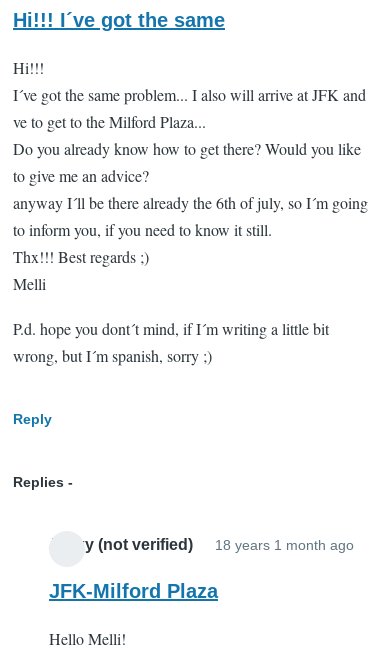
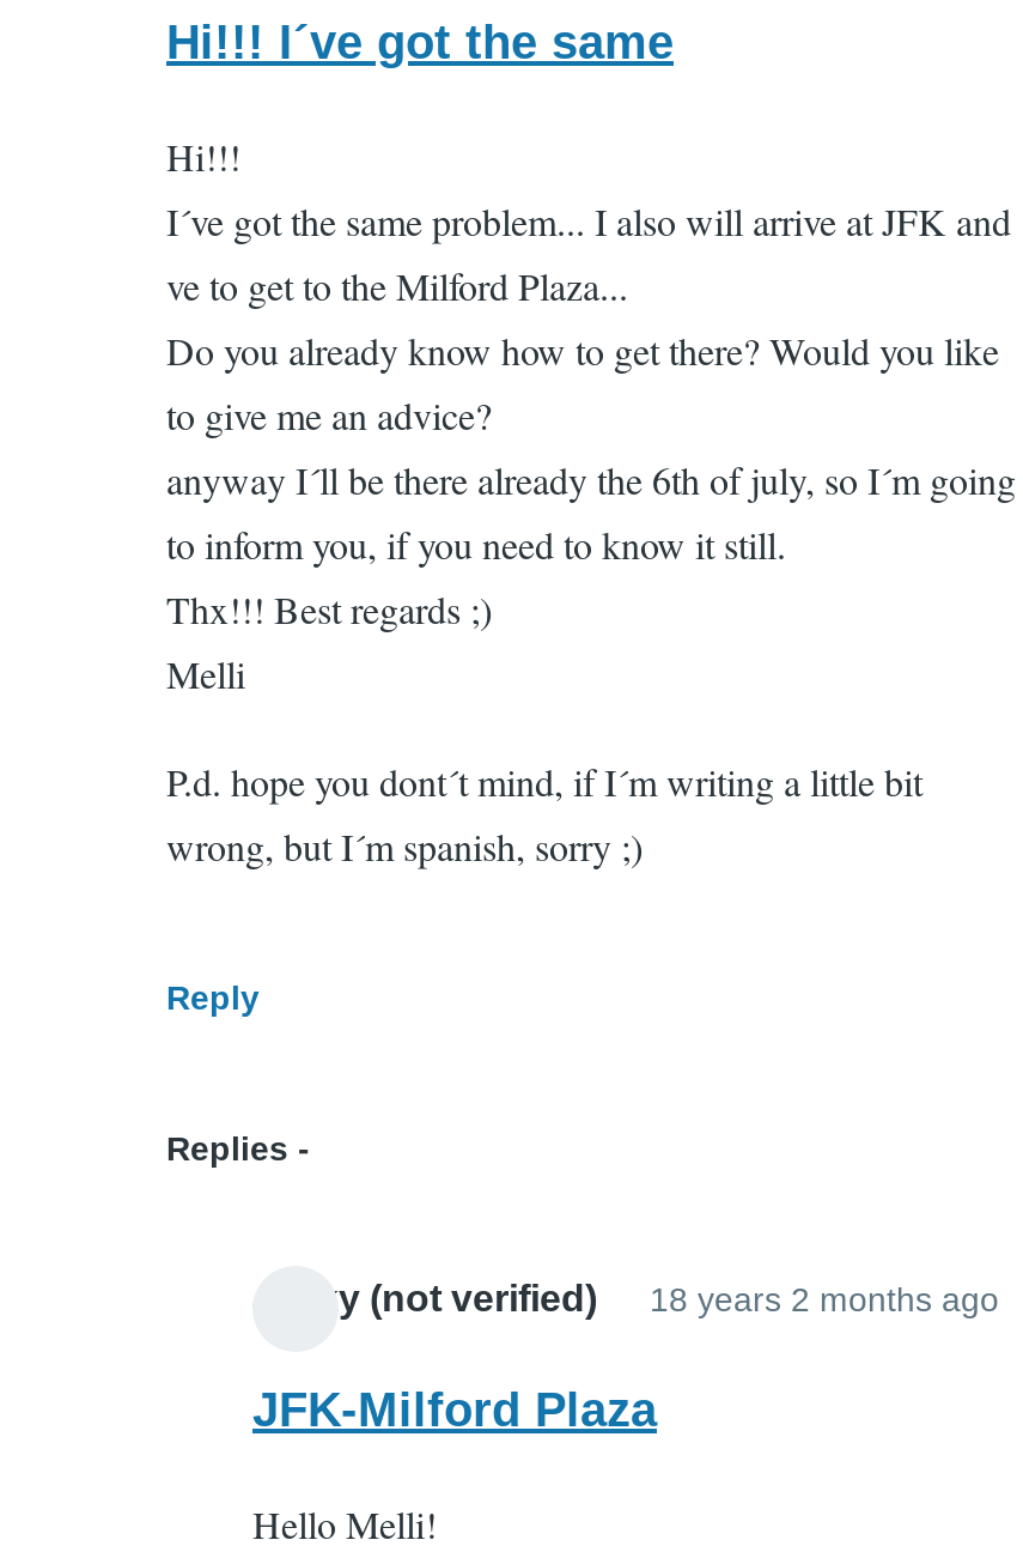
[215,536,354,552] 18 years 1 month ago -> [650,1279,999,1317] 18 years 2 months ago

